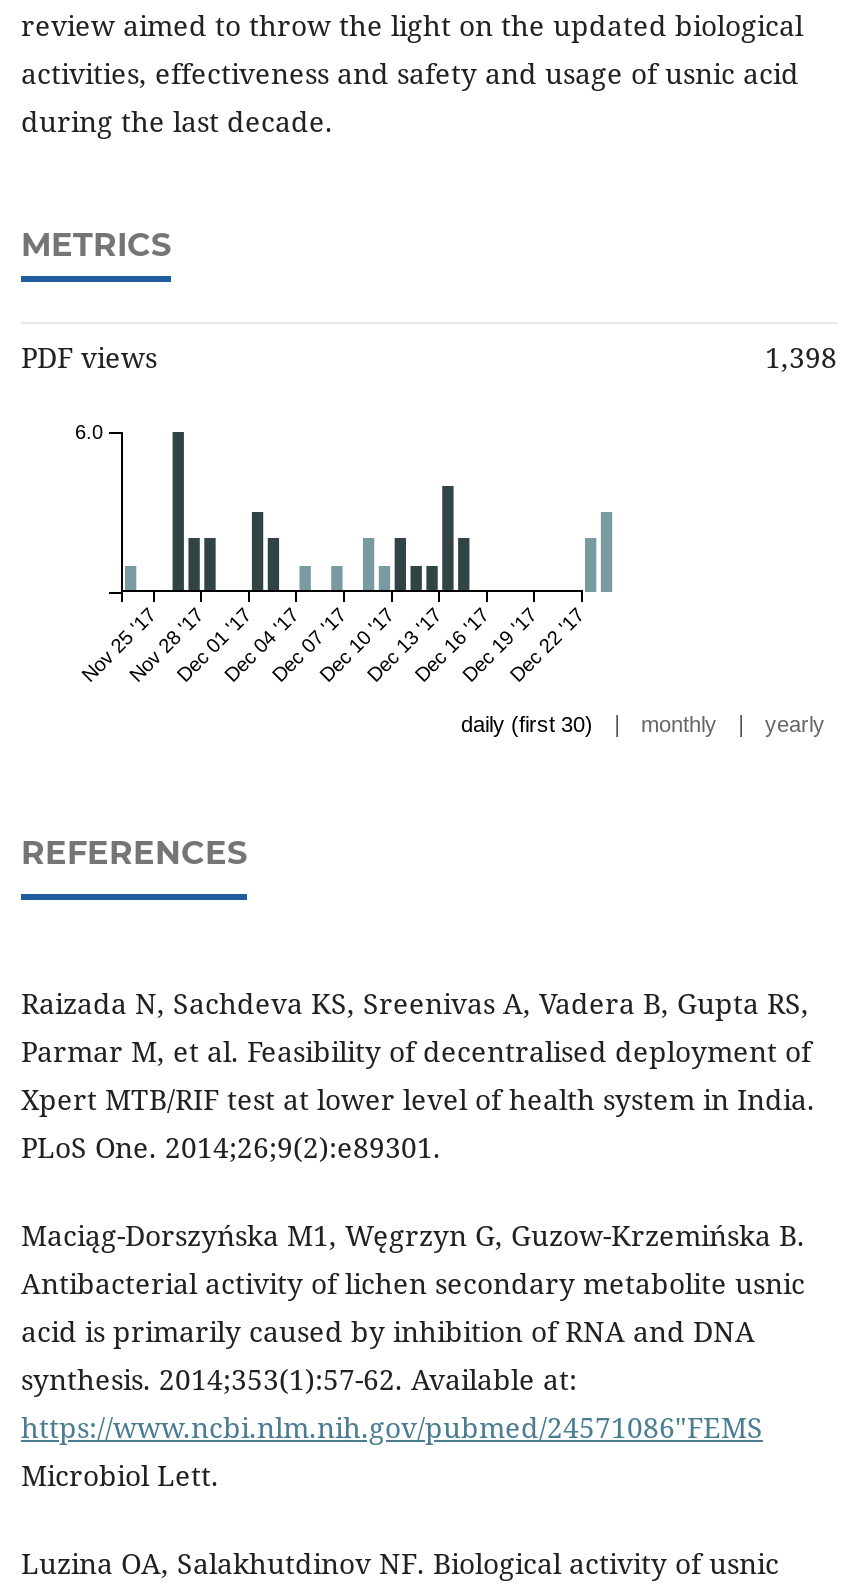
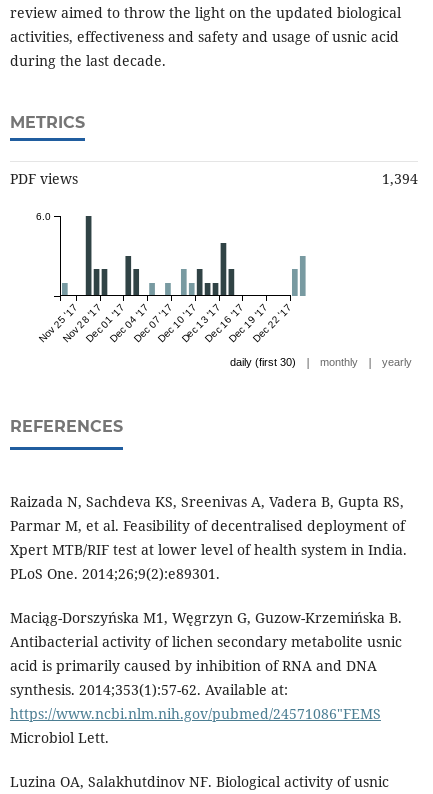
[765,339,837,377] 1,398 -> [382,169,418,188] 1,394

